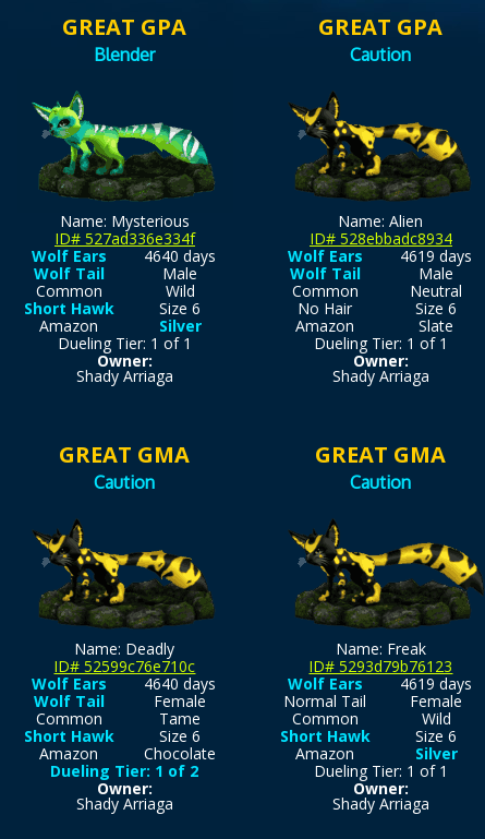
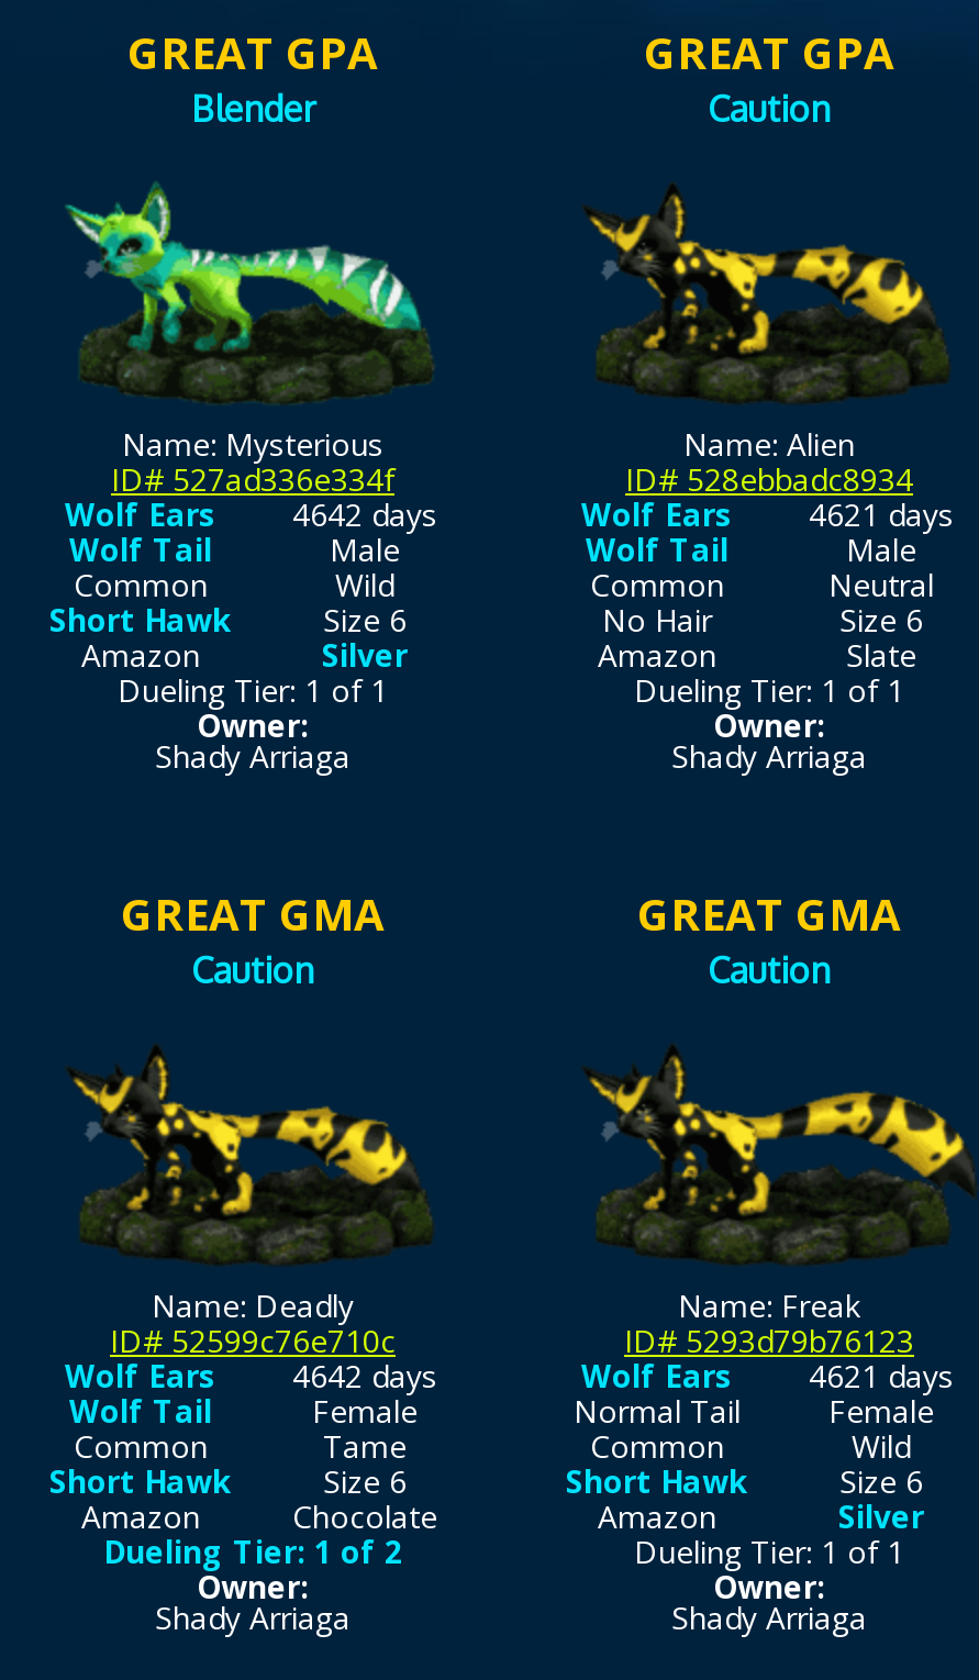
[32,245,216,266] Wolf Ears 4640 days -> [65,493,437,535] Wolf Ears 4642 days
[288,245,472,266] Wolf Ears 4619 days -> [581,493,954,535] Wolf Ears 4621 days
[32,673,216,694] Wolf Ears 4640 days -> [65,1355,437,1397] Wolf Ears 4642 days
[288,673,472,694] Wolf Ears 4619 days -> [581,1355,954,1397] Wolf Ears 4621 days

